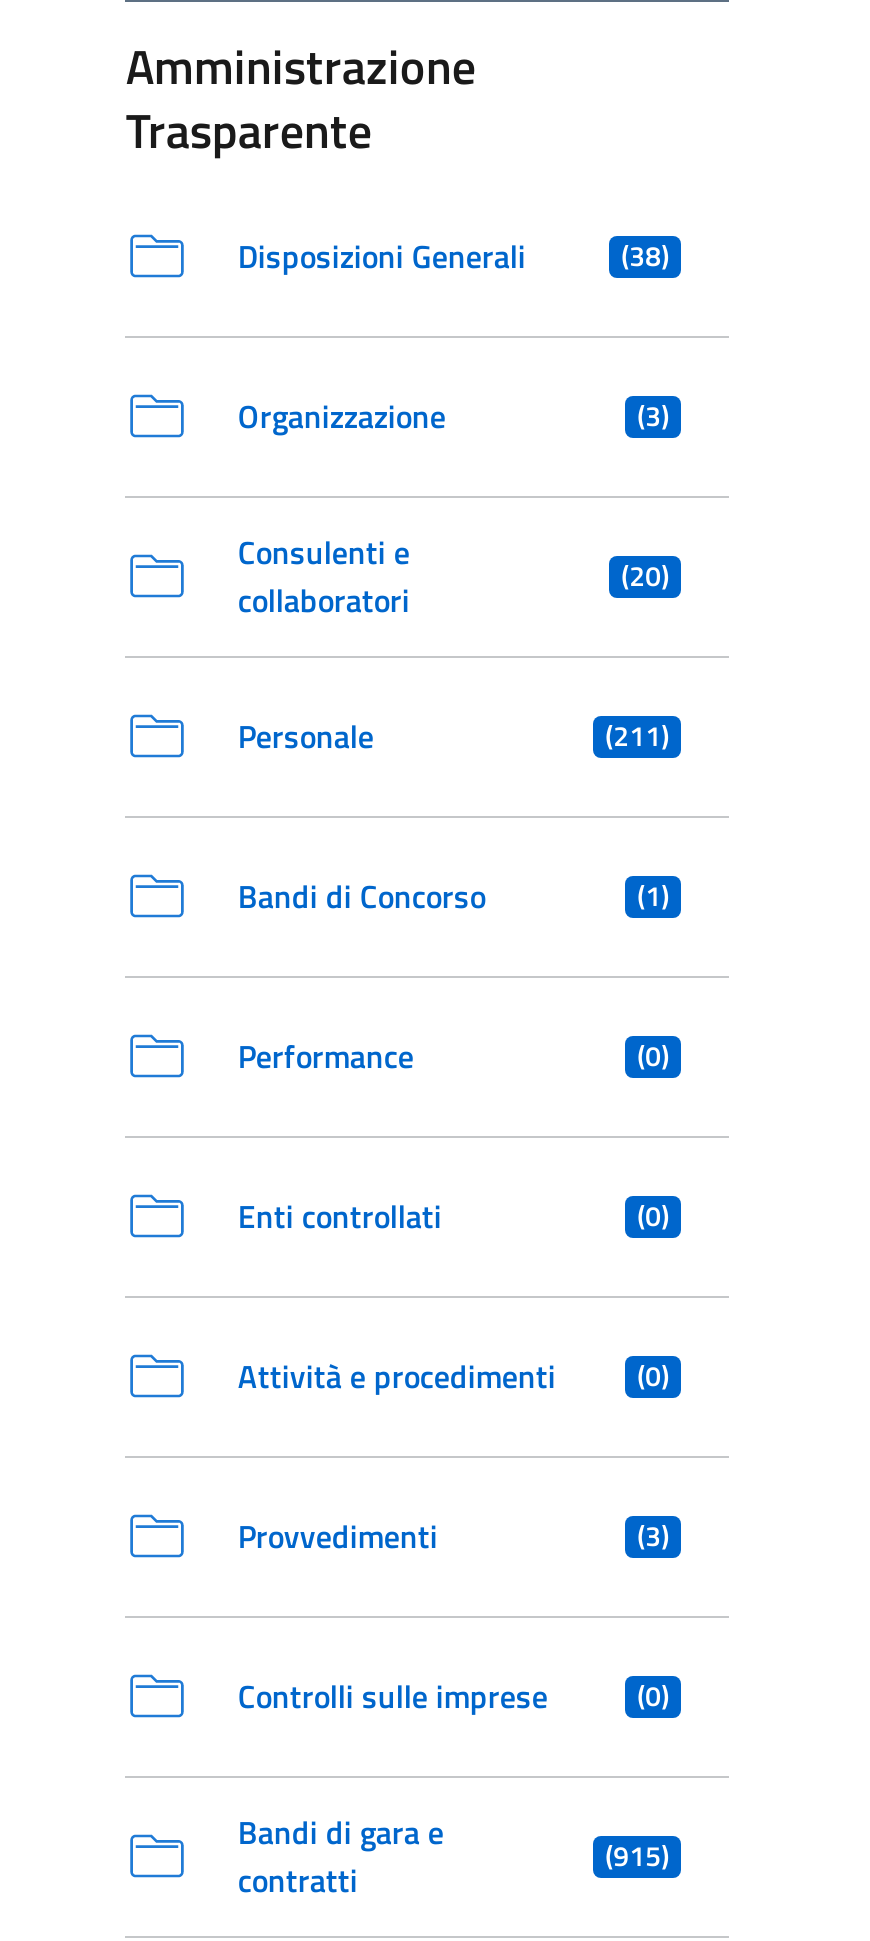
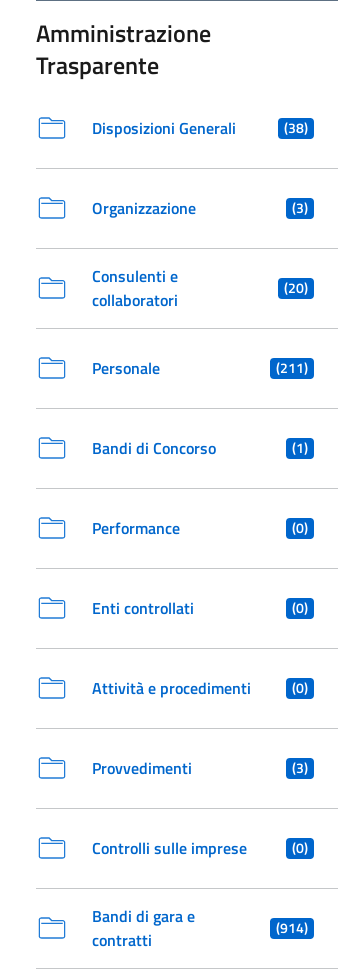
[605,1834,669,1876] (915) -> [276,917,308,938] (914)

